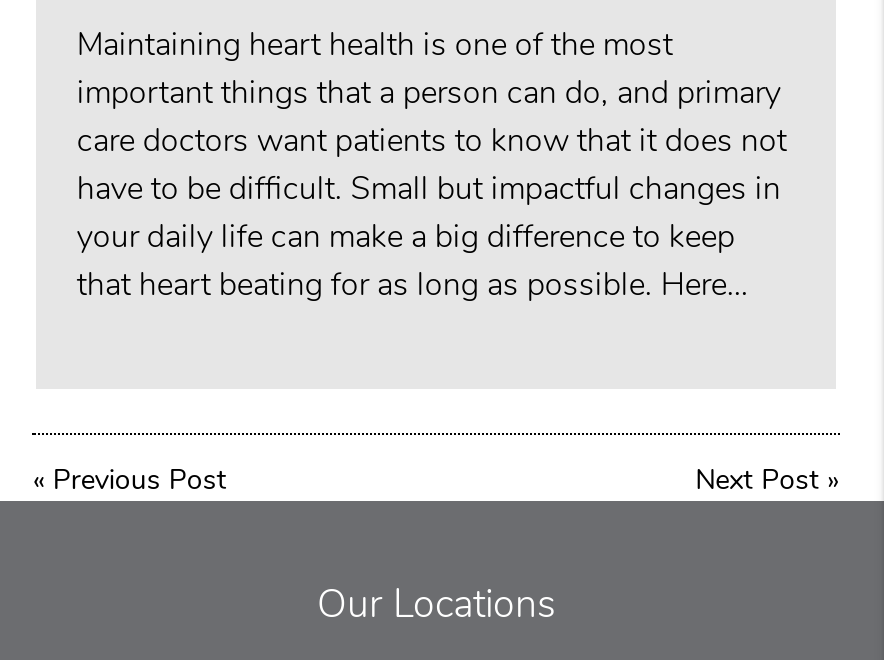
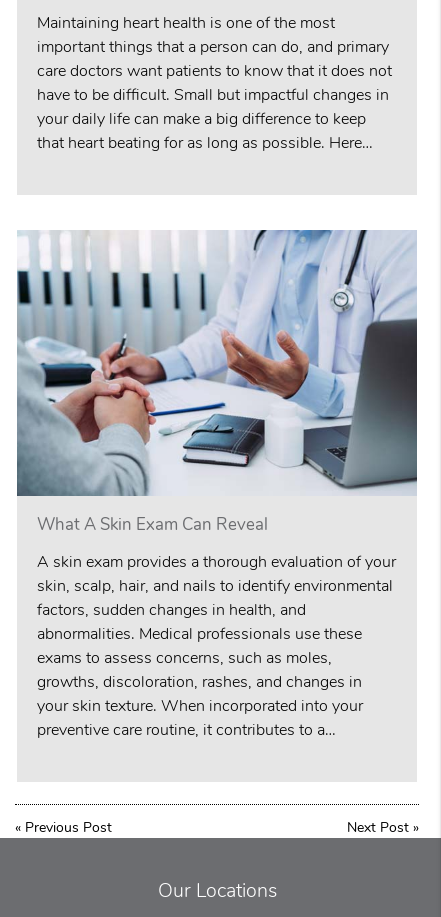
none -> [16,229,418,741] [image] | What A Skin Exam Can Reveal | A skin exam provides a thorough evaluation of your | skin, scalp, hair, and nails to identify environmental | factors, sudden changes in health, and | abnormalities. Medical professionals use these | exams to assess concerns, such as moles, | growths, discoloration, rashes, and changes in | your skin texture. When incorporated into your | preventive care routine, it contributes to a…

